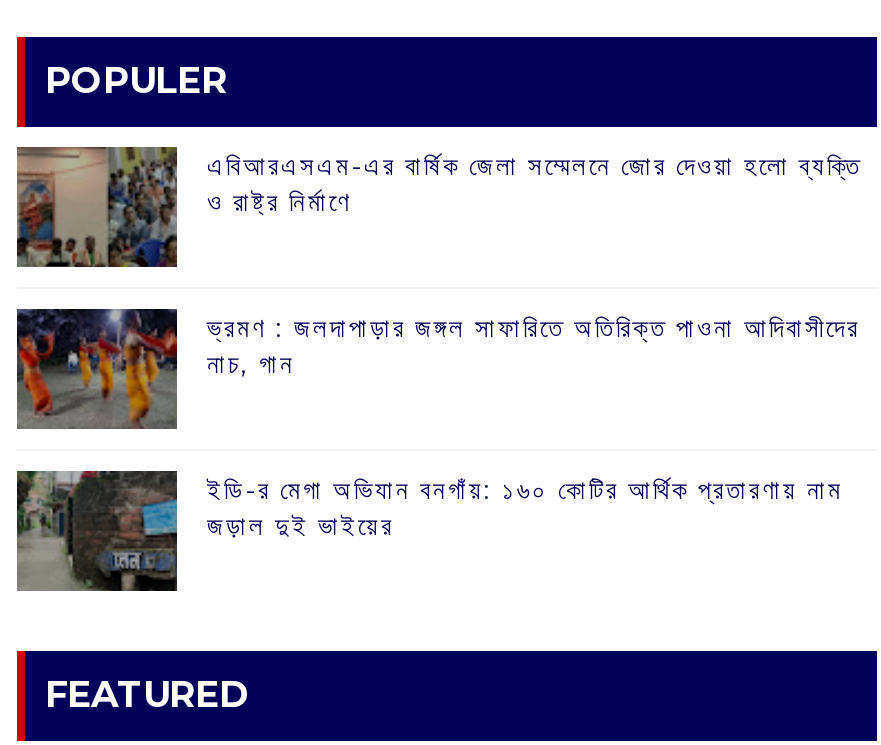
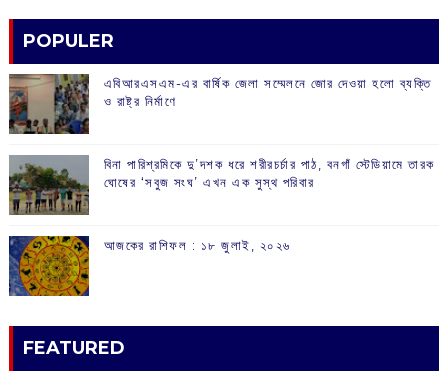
[17,309,860,429] [image] | ‌ভ্রমণ : জলদাপাড়ার জঙ্গল সাফারিতে অতিরিক্ত পাওনা আদিবাসীদের | নাচ, গান -> [9,156,435,214] [image] | বিনা পারিশ্রমিকে দু’দশক ধরে শরীরচর্চার পাঠ, বনগাঁ স্টেডিয়ামে তারক | ঘোষের ‘সবুজ সংঘ’ এখন এক সুস্থ পরিবার
[17,469,843,593] [image] | ইডি-র মেগা অভিযান বনগাঁয়: ১৬০ কোটির আর্থিক প্রতারণায় নাম | জড়াল দুই ভাইয়ের -> [8,235,291,297] [image] | আজকের রাশিফল :‌ ‌‌১৮ জুলাই, ২০২৬

